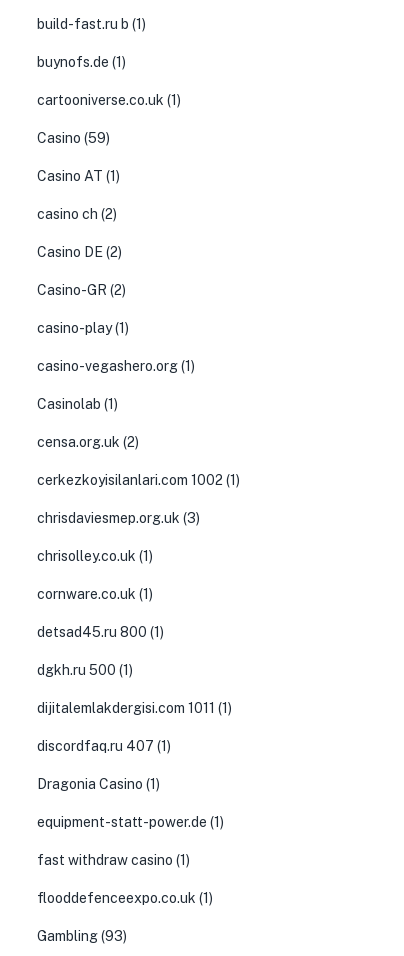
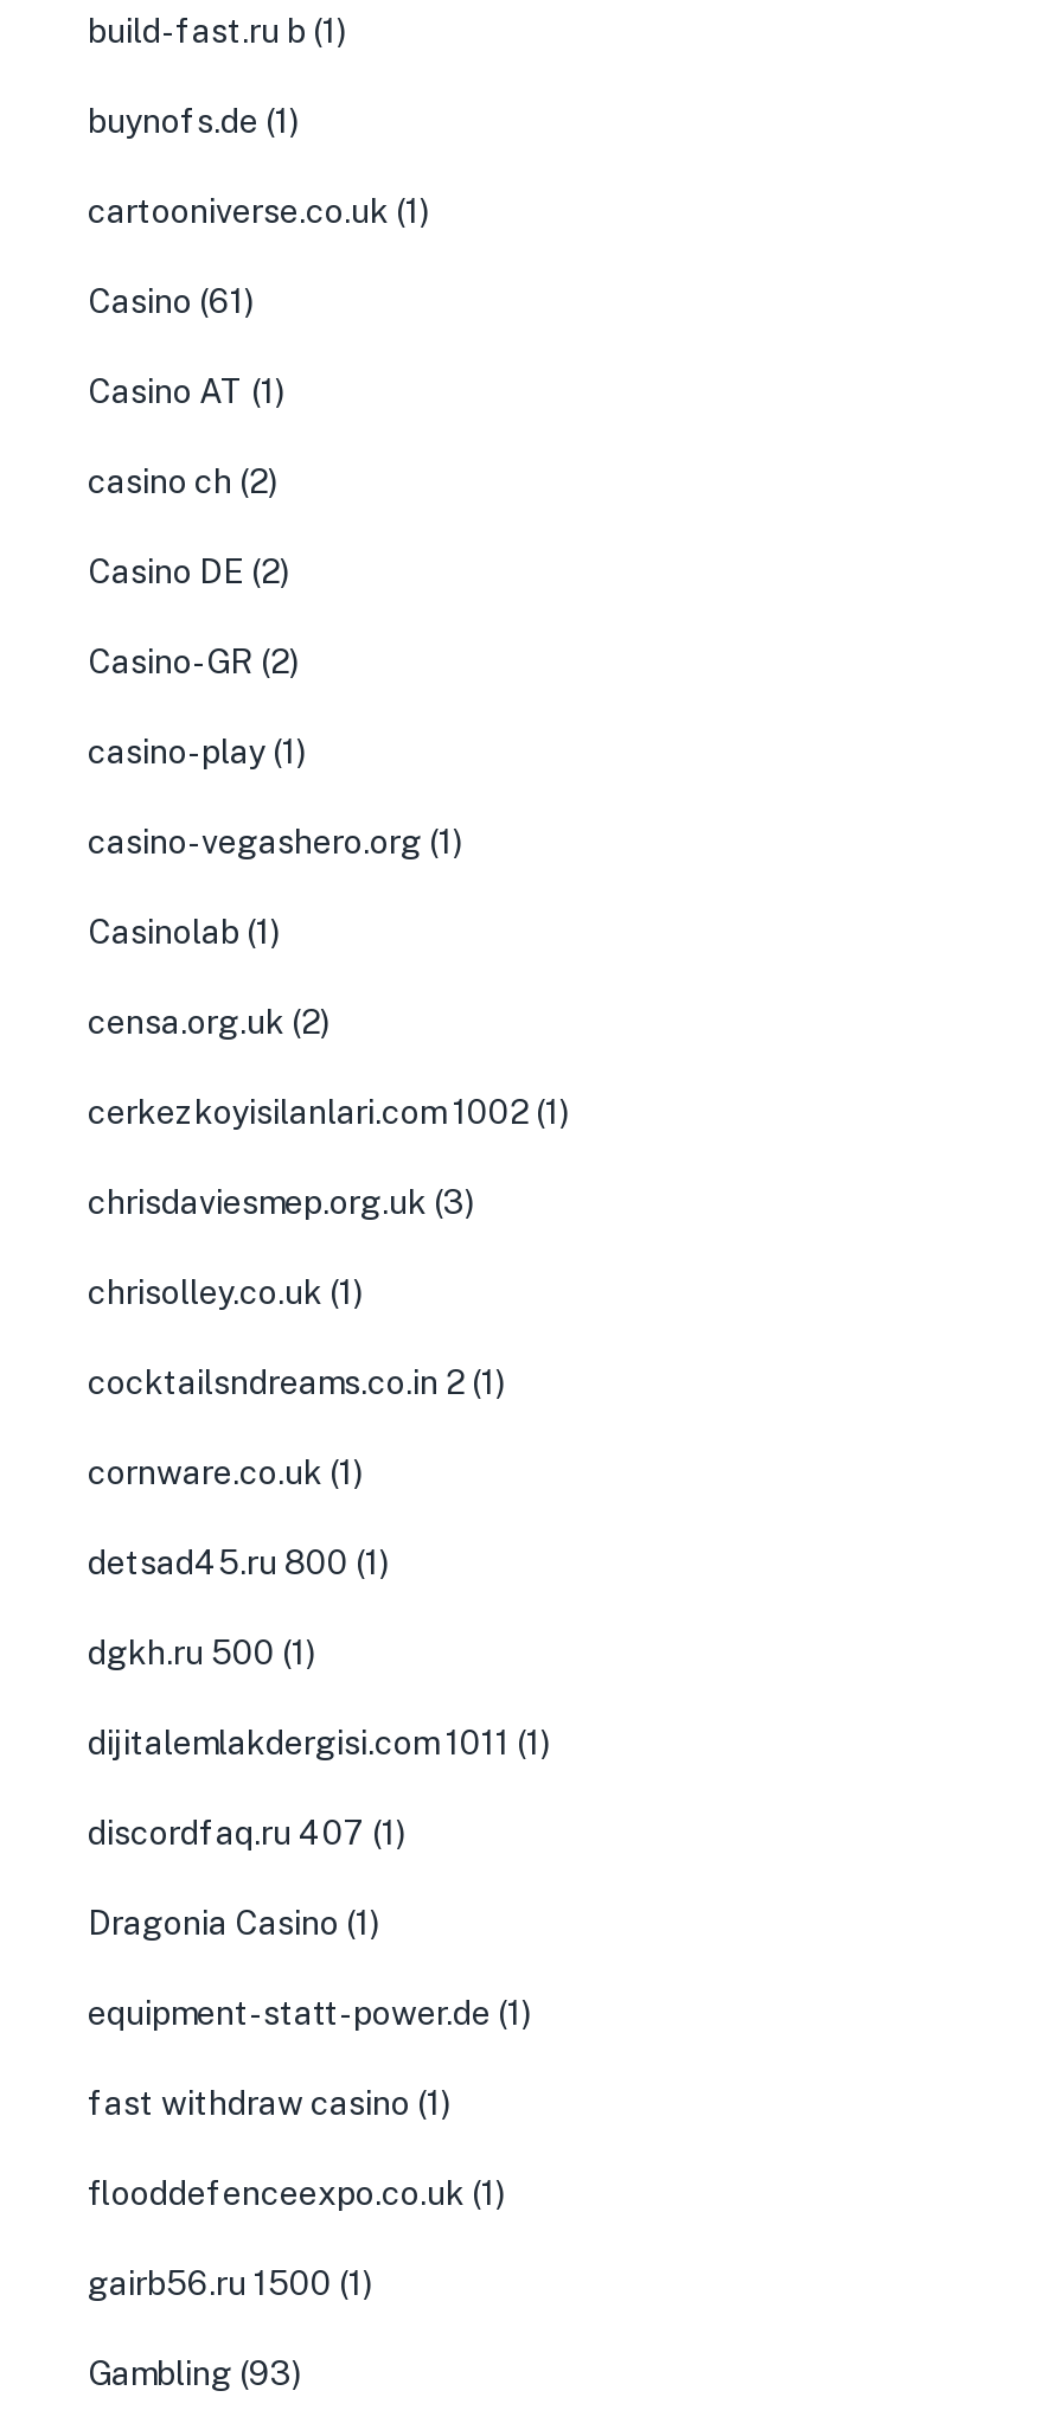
[37,130,110,146] Casino (59) -> [88,282,254,320] Casino (61)
none -> [88,1363,505,1401] cocktailsndreams.co.in 2 (1)
none -> [88,2264,372,2302] gairb56.ru 1500 (1)

